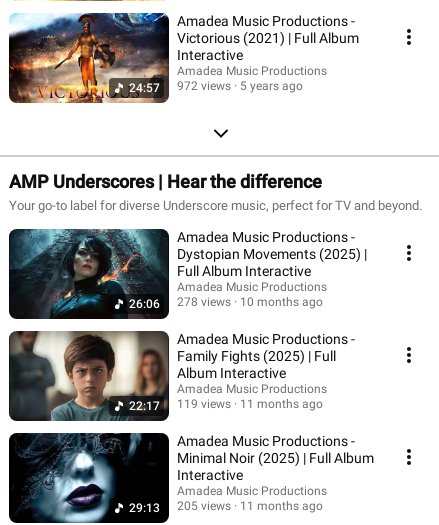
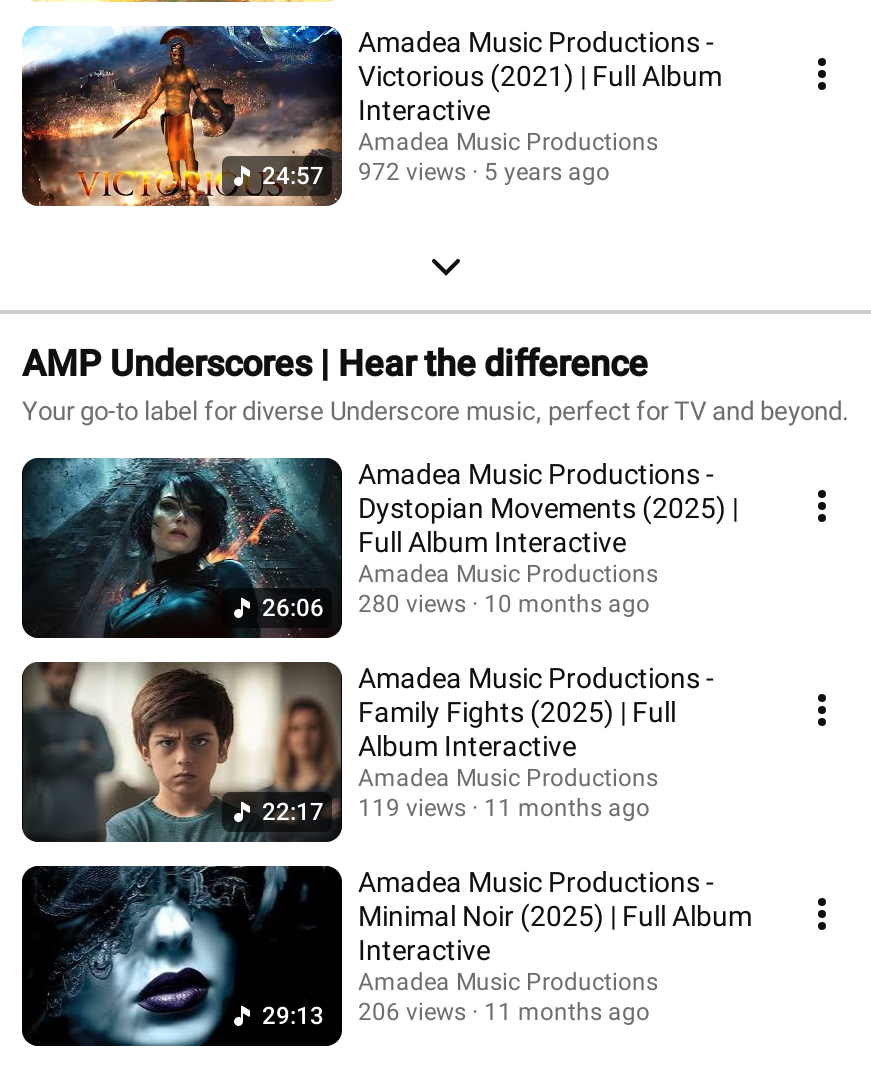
[129,294,323,310] 26:06 278 views 10 months ago -> [262,589,650,621] 26:06 280 views 10 months ago
[129,498,323,514] 29:13 205 views 11 months ago -> [262,997,650,1029] 29:13 206 views 11 months ago

